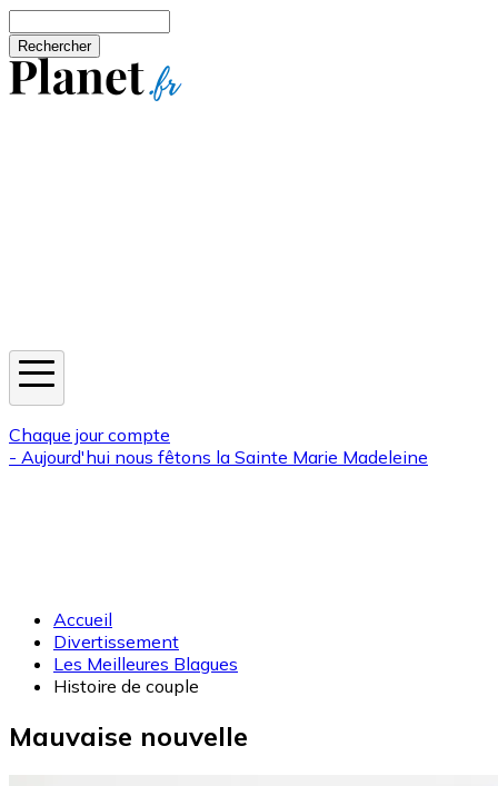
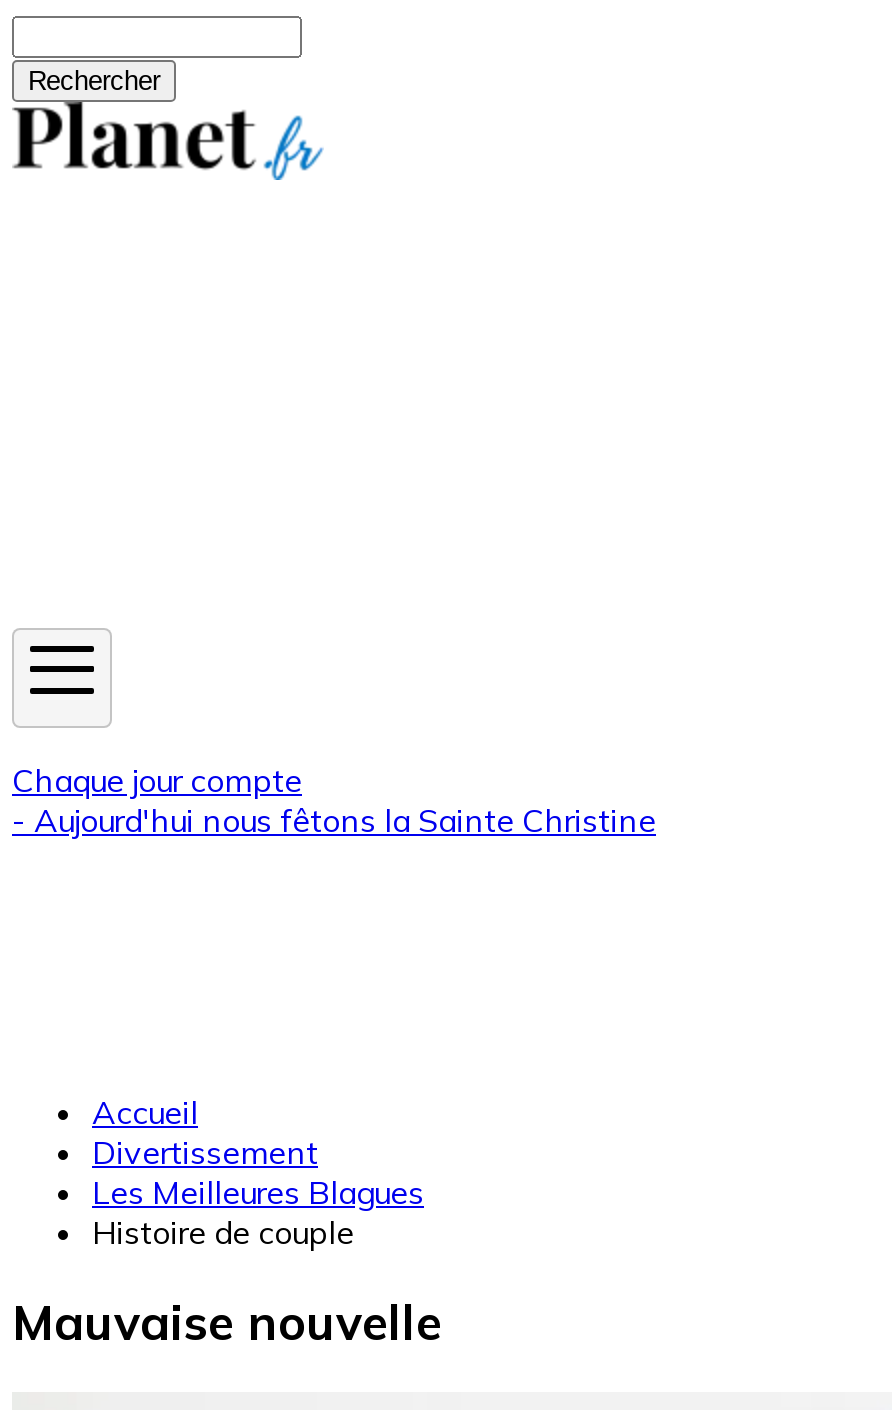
[9,446,428,468] - Aujourd'hui nous fêtons la Sainte Marie Madeleine -> [12,800,656,840] - Aujourd'hui nous fêtons la Sainte Christine

